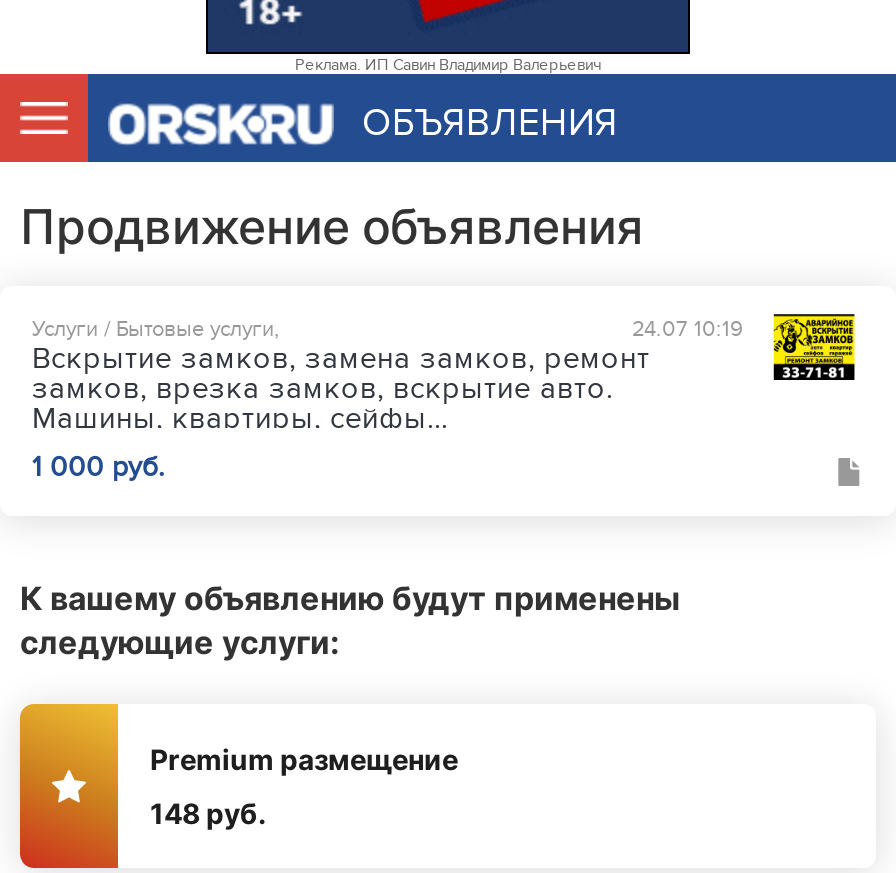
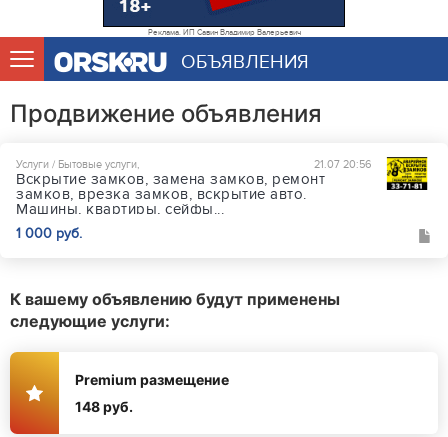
[632,316,744,342] 24.07 10:19 -> [314,158,372,171] 21.07 20:56

